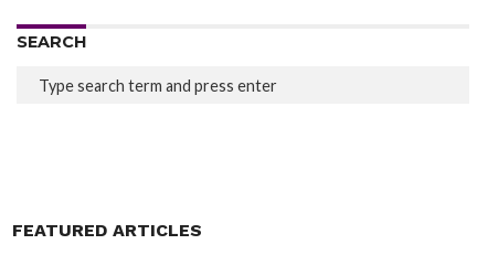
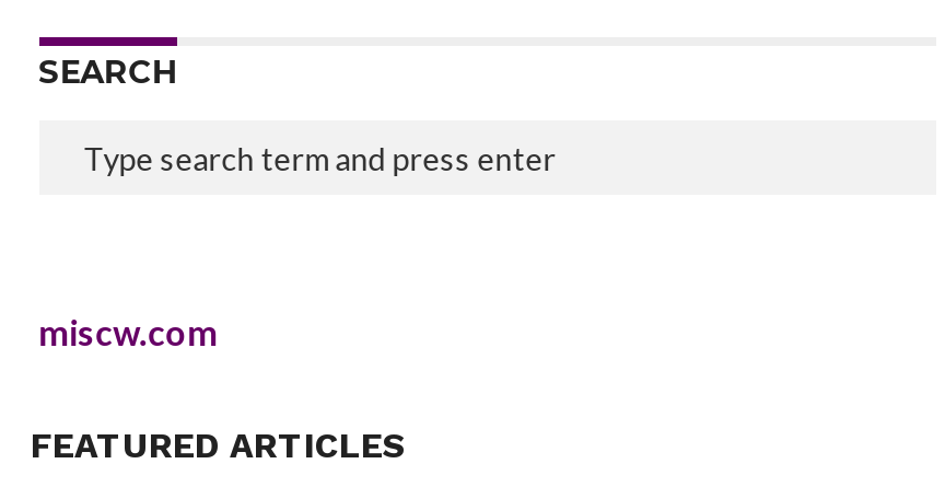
none -> [39,311,218,352] miscw.com

